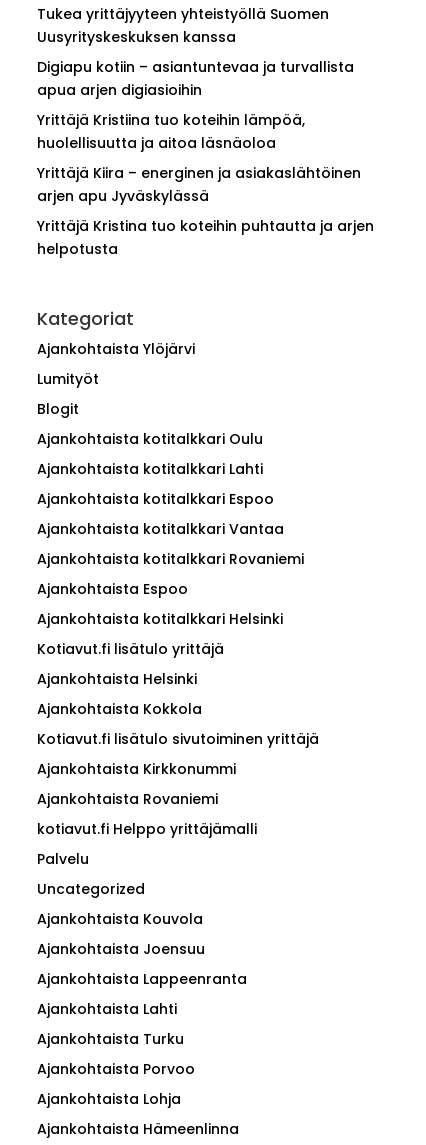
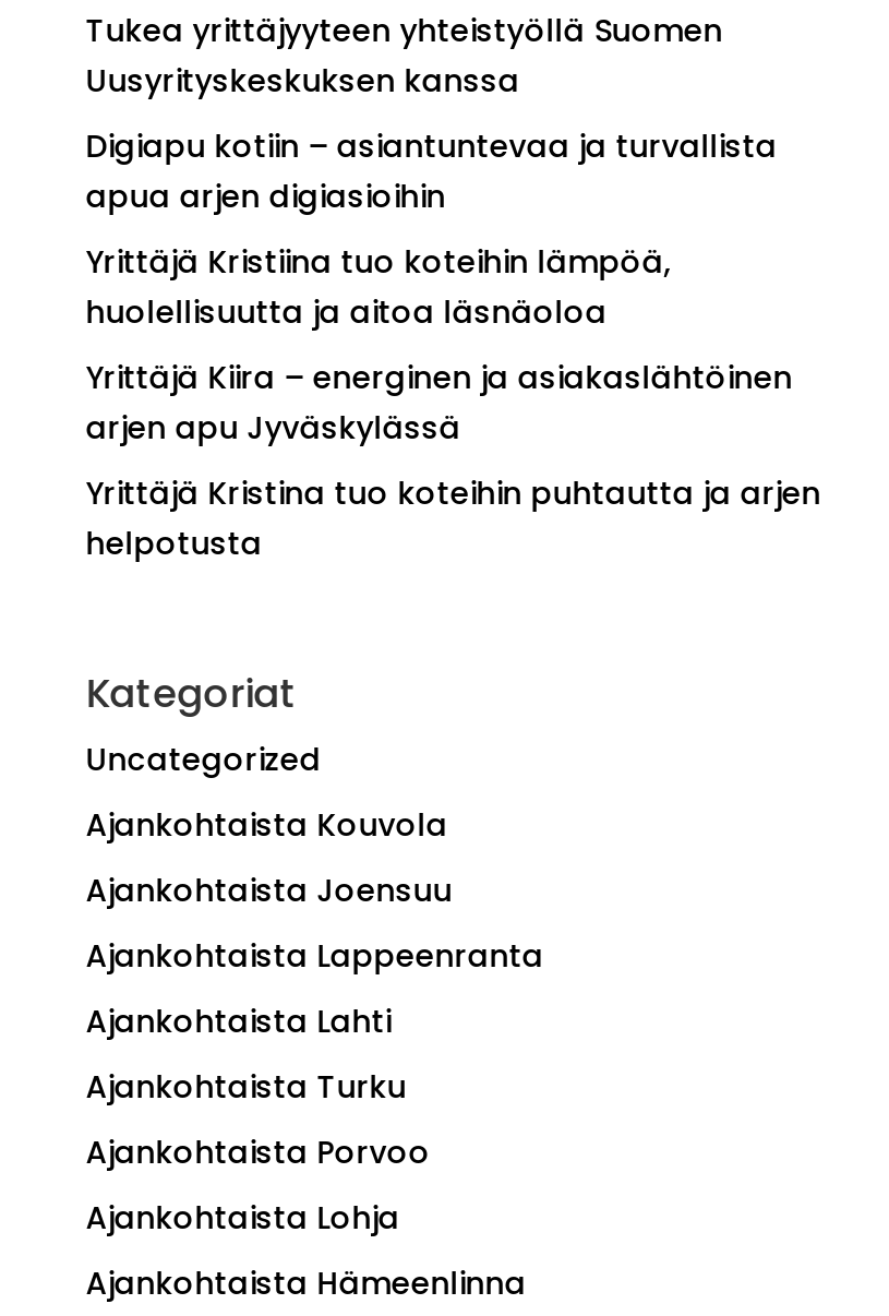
[37,339,319,869] Ajankohtaista Ylöjärvi | Lumityöt | Blogit | Ajankohtaista kotitalkkari Oulu | Ajankohtaista kotitalkkari Lahti | Ajankohtaista kotitalkkari Espoo | Ajankohtaista kotitalkkari Vantaa | Ajankohtaista kotitalkkari Rovaniemi | Ajankohtaista Espoo | Ajankohtaista kotitalkkari Helsinki | Kotiavut.fi lisätulo yrittäjä | Ajankohtaista Helsinki | Ajankohtaista Kokkola | Kotiavut.fi lisätulo sivutoiminen yrittäjä | Ajankohtaista Kirkkonummi | Ajankohtaista Rovaniemi | kotiavut.fi Helppo yrittäjämalli | Palvelu -> none

